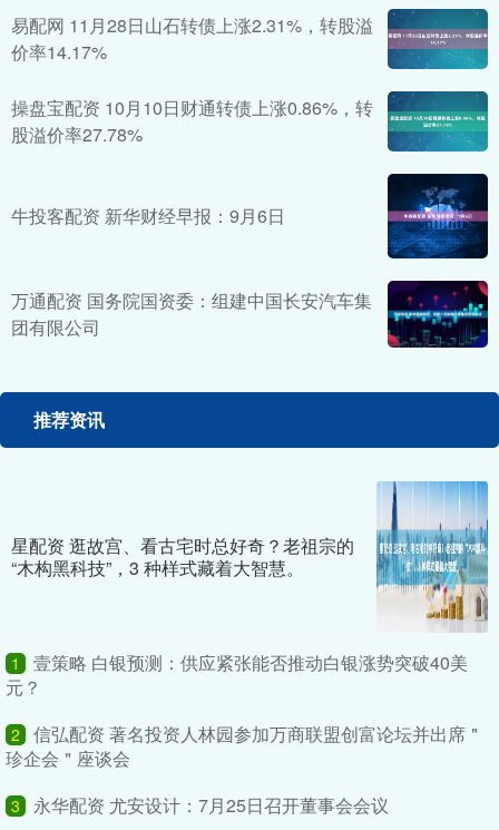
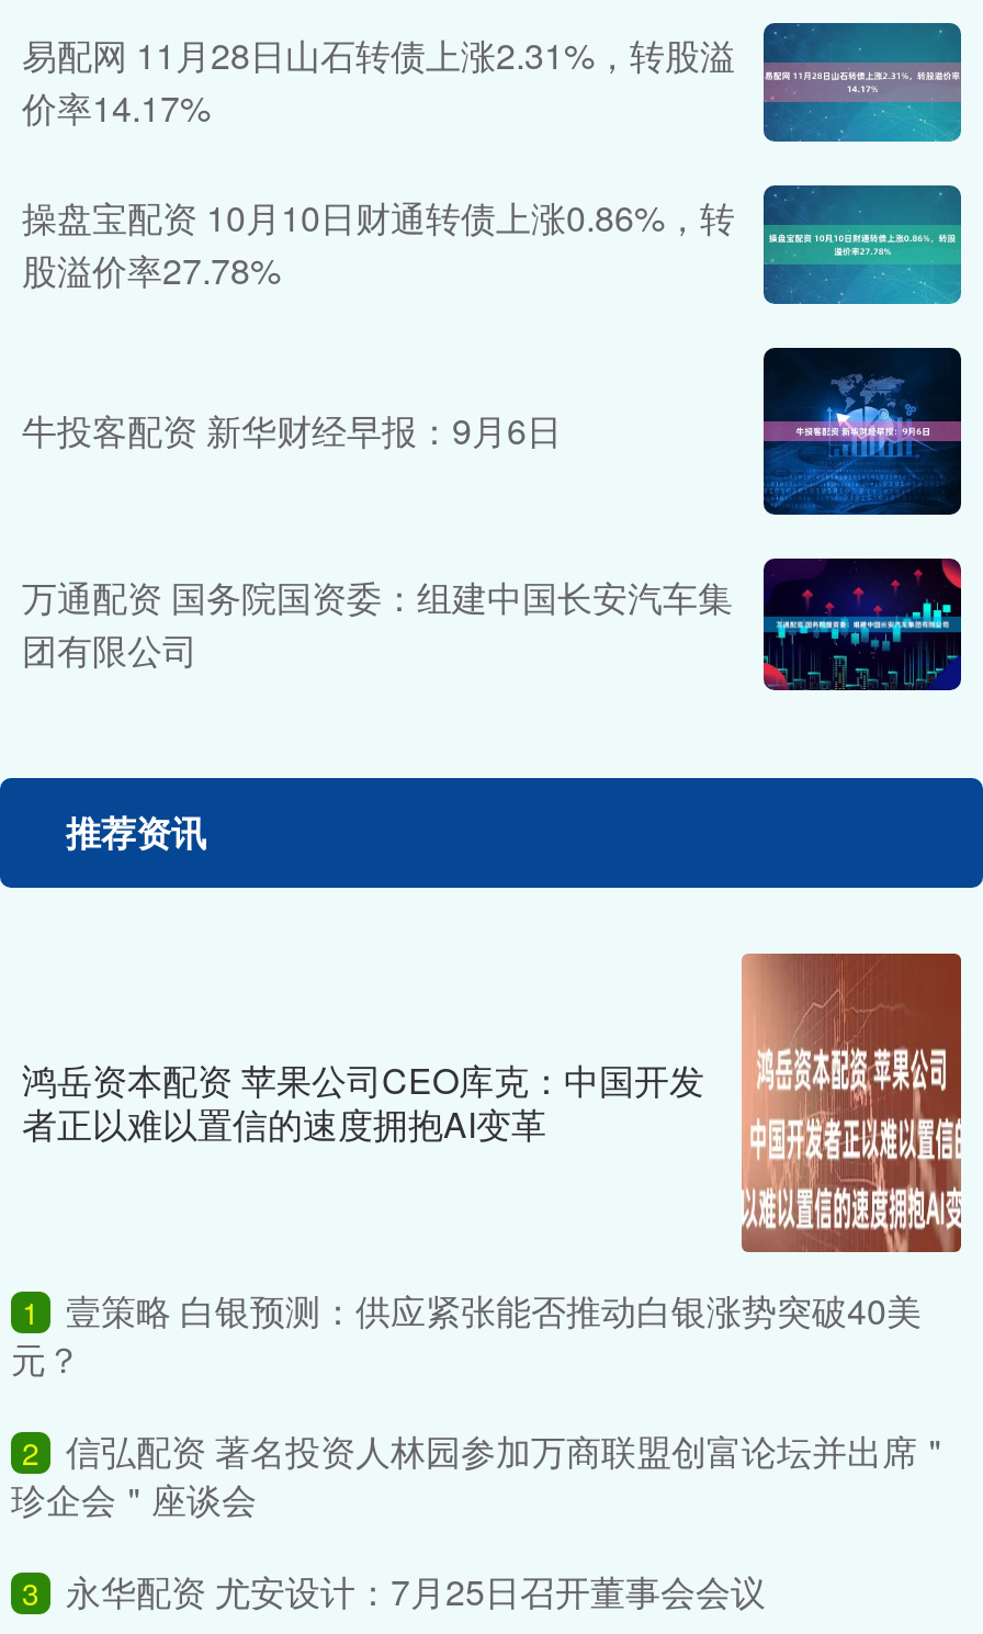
[11,480,489,633] [image] | 星配资 逛故宫、看古宅时总好奇？老祖宗的 | “木构黑科技”，3 种样式藏着大智慧。 -> [22,951,963,1254] [image] | 鸿岳资本配资 苹果公司CEO库克：中国开发 | 者正以难以置信的速度拥抱AI变革

